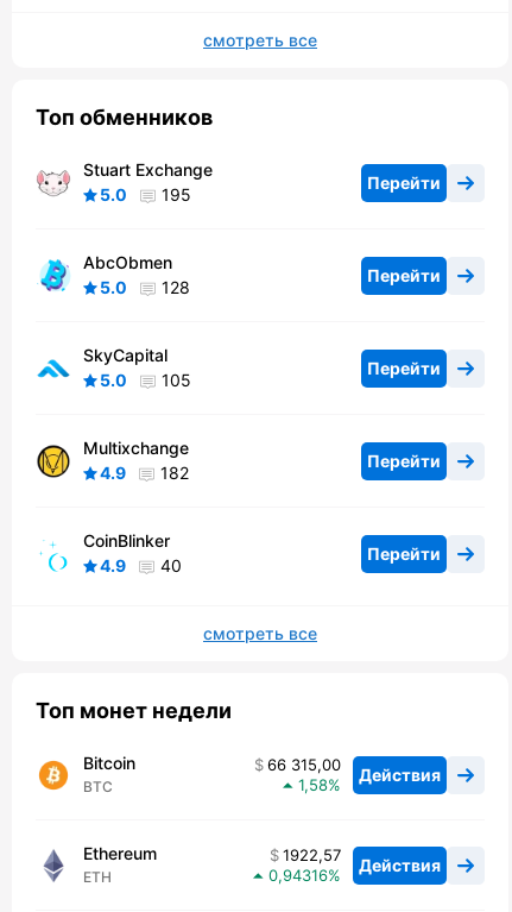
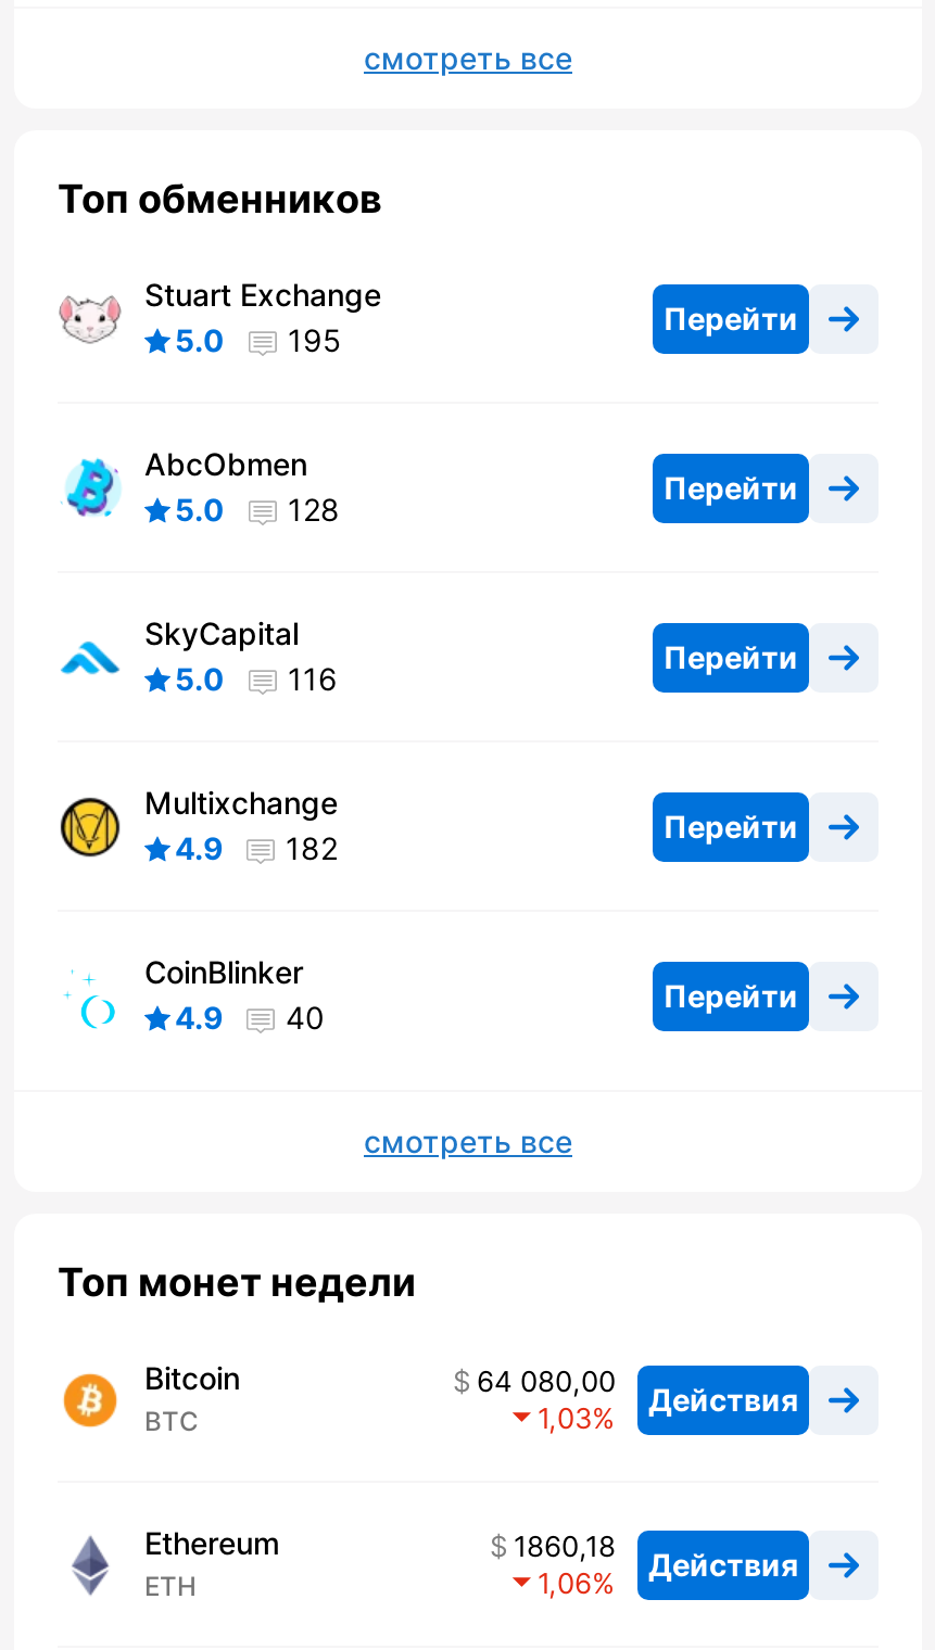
[100,370,191,390] 5.0 105 -> [175,661,338,698] 5.0 116
[267,756,441,785] 66 315,00 Действия -> [477,1364,798,1417] 64 080,00 Действия
[298,776,328,795] 1,58 -> [538,1401,592,1436] 1,03
[283,846,441,875] 1922,57 Действия -> [514,1529,798,1582] 1860,18 Действия
[268,866,328,885] 0,94316 -> [538,1566,592,1601] 1,06

